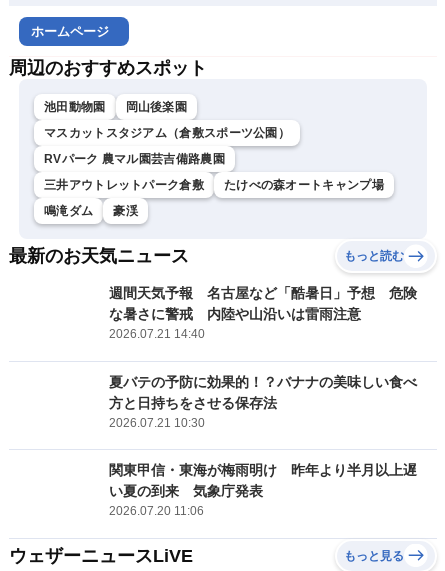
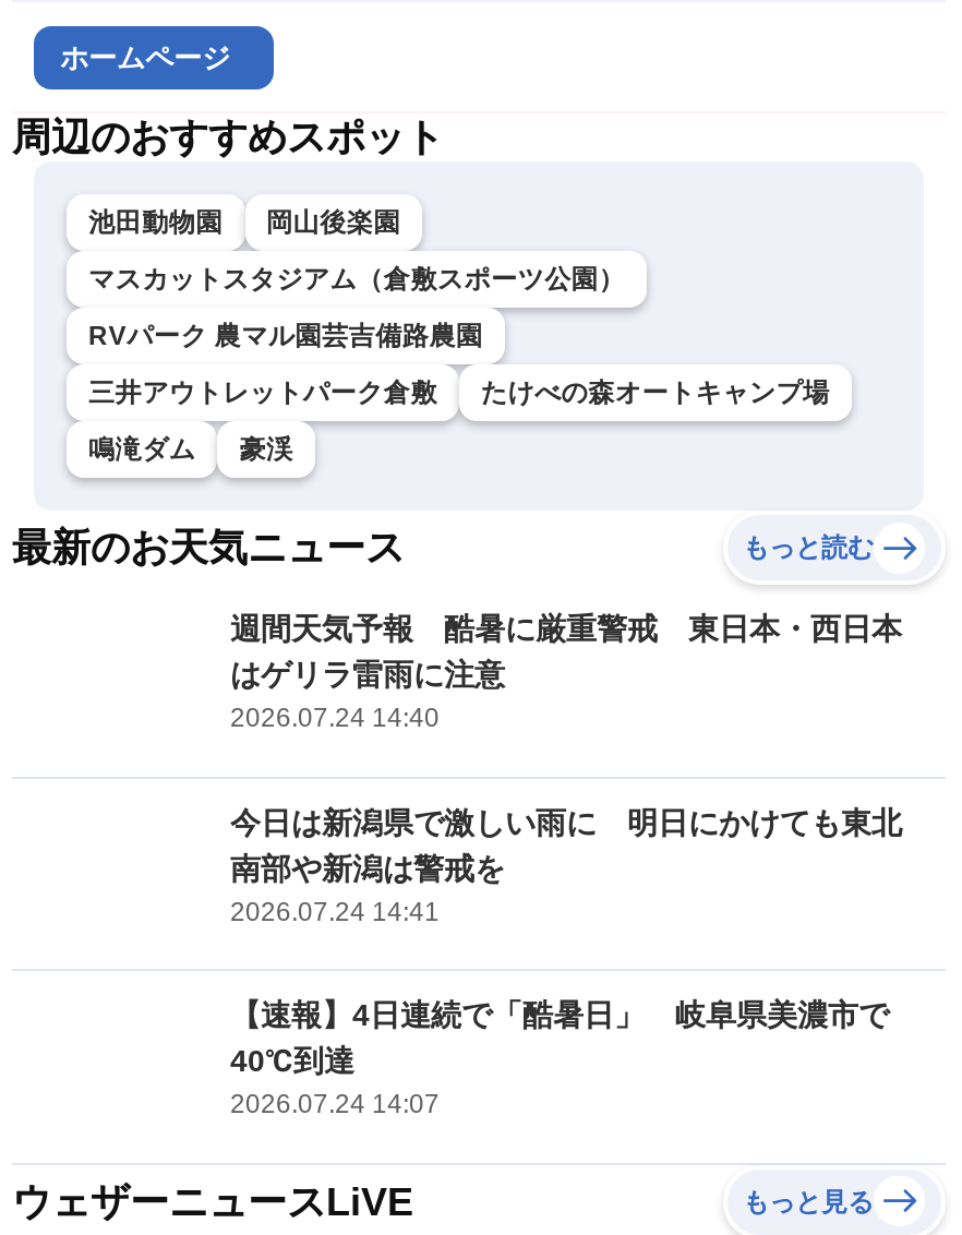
[109,285,417,341] 週間天気予報 名古屋など「酷暑日」予想 危険 | な暑さに警戒 内陸や山沿いは雷雨注意 | 2026.07.21 14:40 -> [230,611,902,733] 週間天気予報 酷暑に厳重警戒 東日本・西日本 | はゲリラ雷雨に注意 | 2026.07.24 14:40
[109,373,417,429] 夏バテの予防に効果的！？バナナの美味しい食べ | 方と日持ちをさせる保存法 | 2026.07.21 10:30 -> [230,804,902,926] 今日は新潟県で激しい雨に 明日にかけても東北 | 南部や新潟は警戒を | 2026.07.24 14:41
[109,462,417,518] 関東甲信・東海が梅雨明け 昨年より半月以上遅 | い夏の到来 気象庁発表 | 2026.07.20 11:06 -> [230,997,889,1119] 【速報】4日連続で「酷暑日」 岐阜県美濃市で | 40℃到達 | 2026.07.24 14:07

